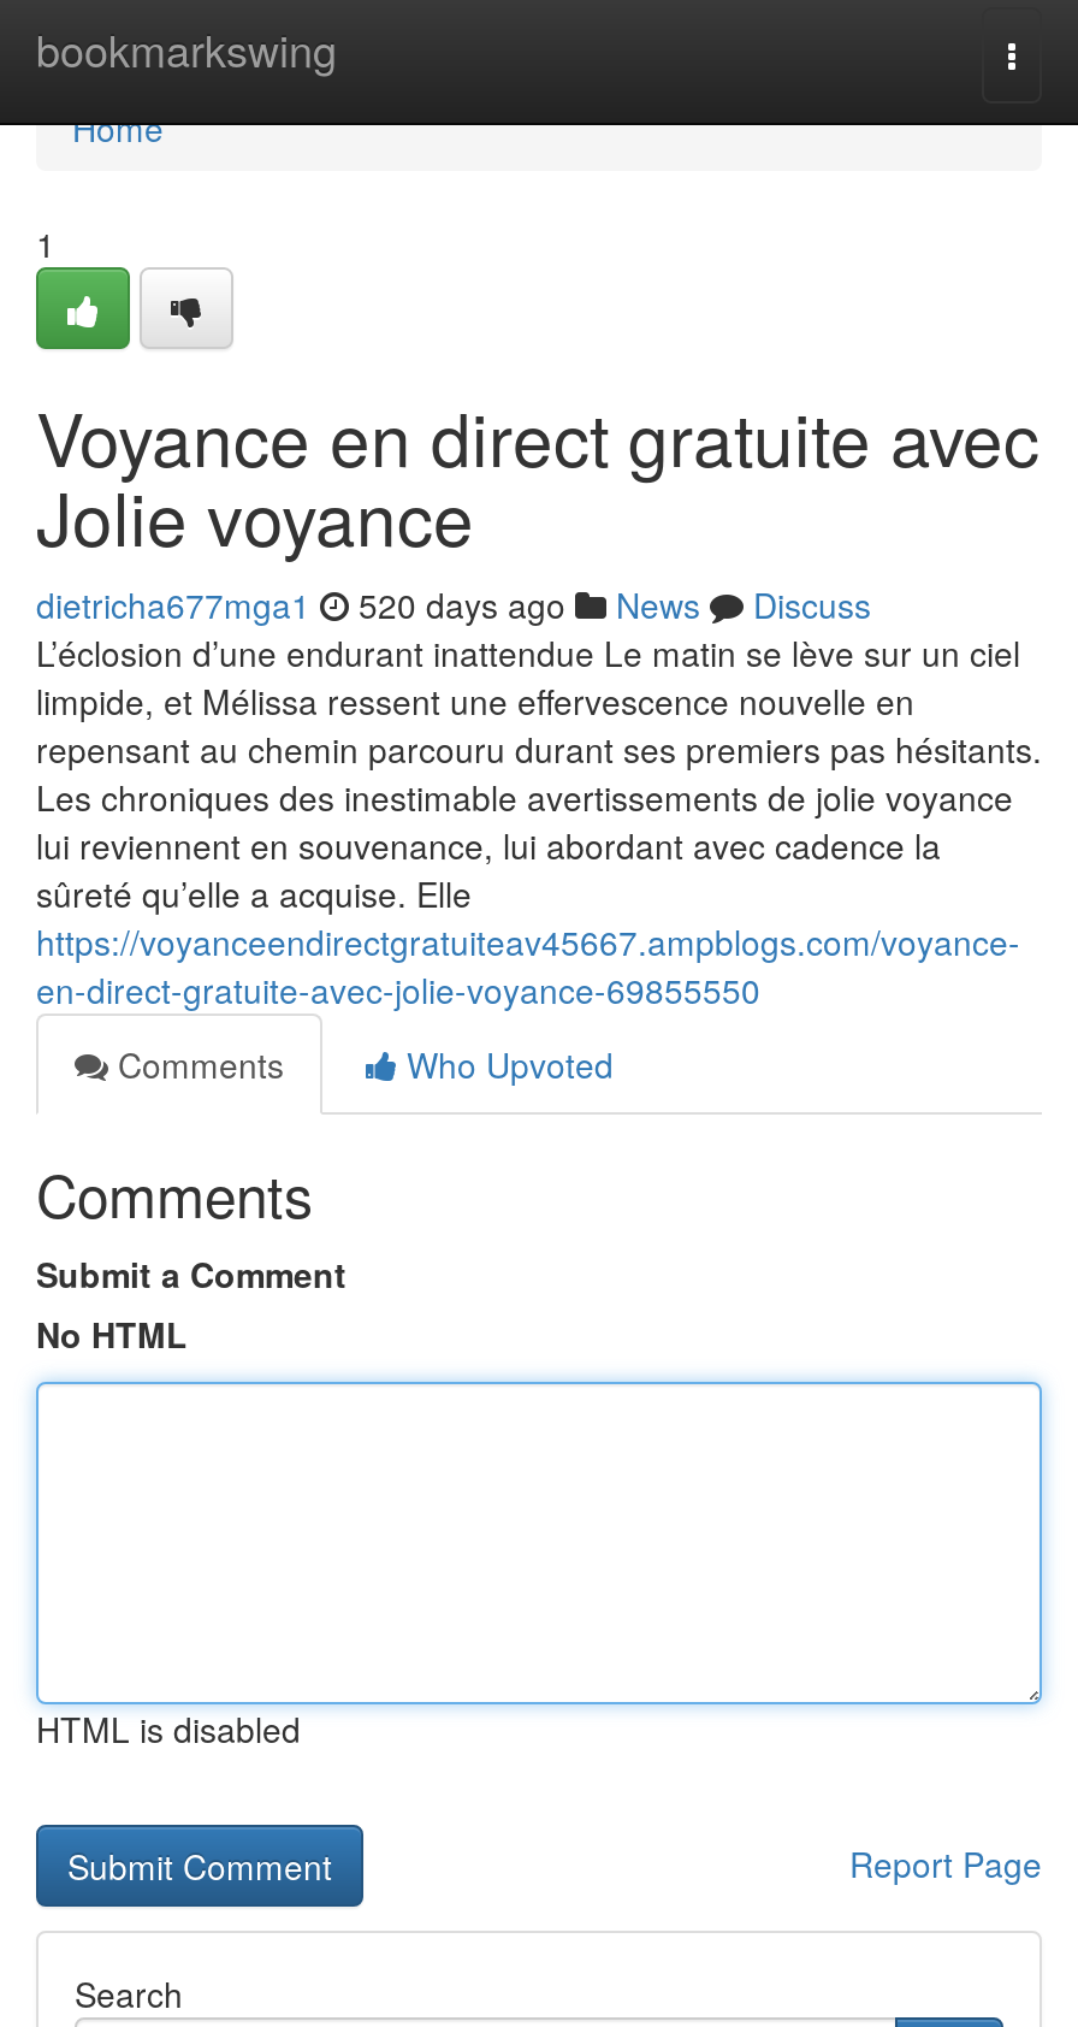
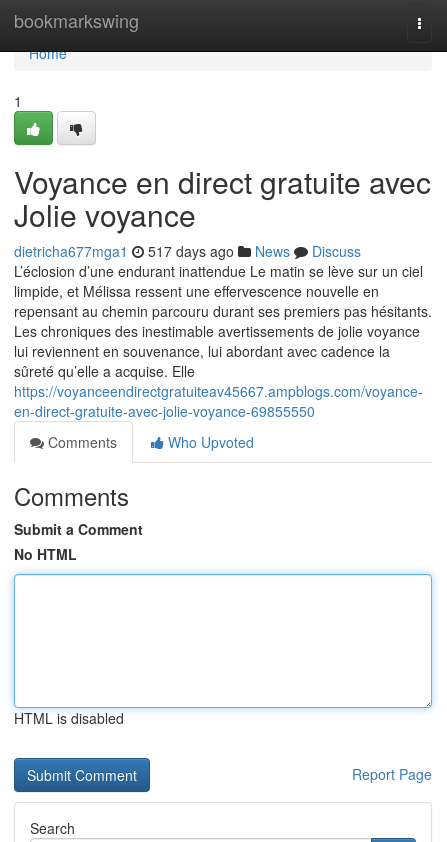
[36,580,871,628] dietricha677mga1 520 days ago News Discuss -> [14,241,361,261] dietricha677mga1 517 days ago News Discuss

